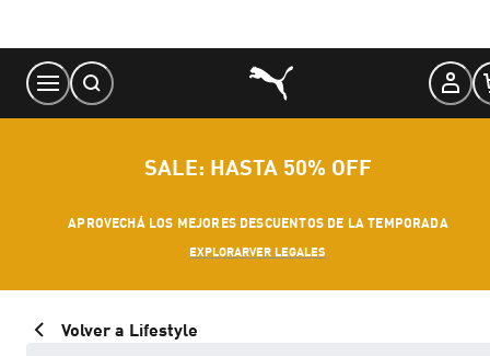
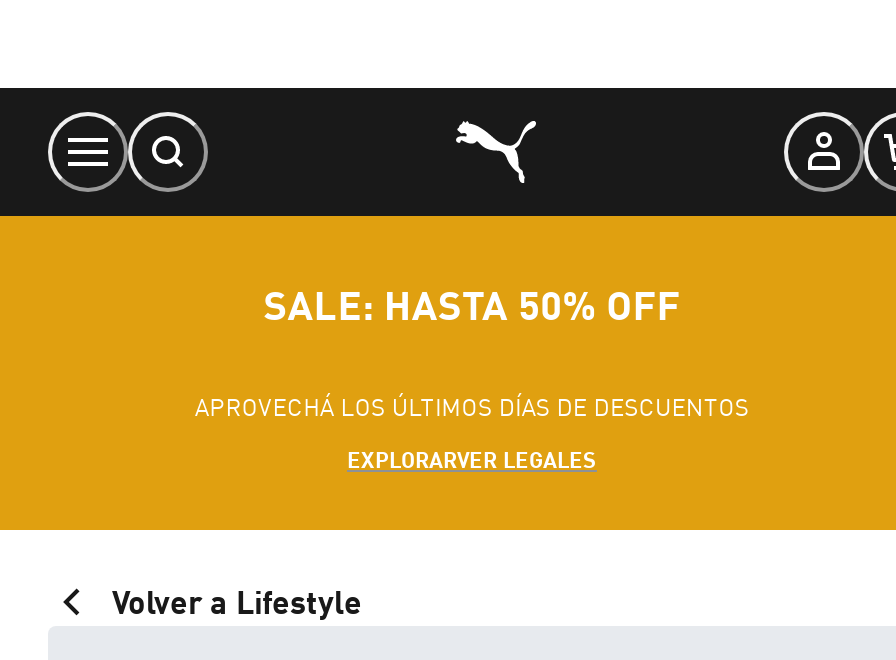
[68,215,448,231] APROVECHÁ LOS MEJORES DESCUENTOS DE LA TEMPORADA -> [195,392,749,422] APROVECHÁ LOS ÚLTIMOS DÍAS DE DESCUENTOS

